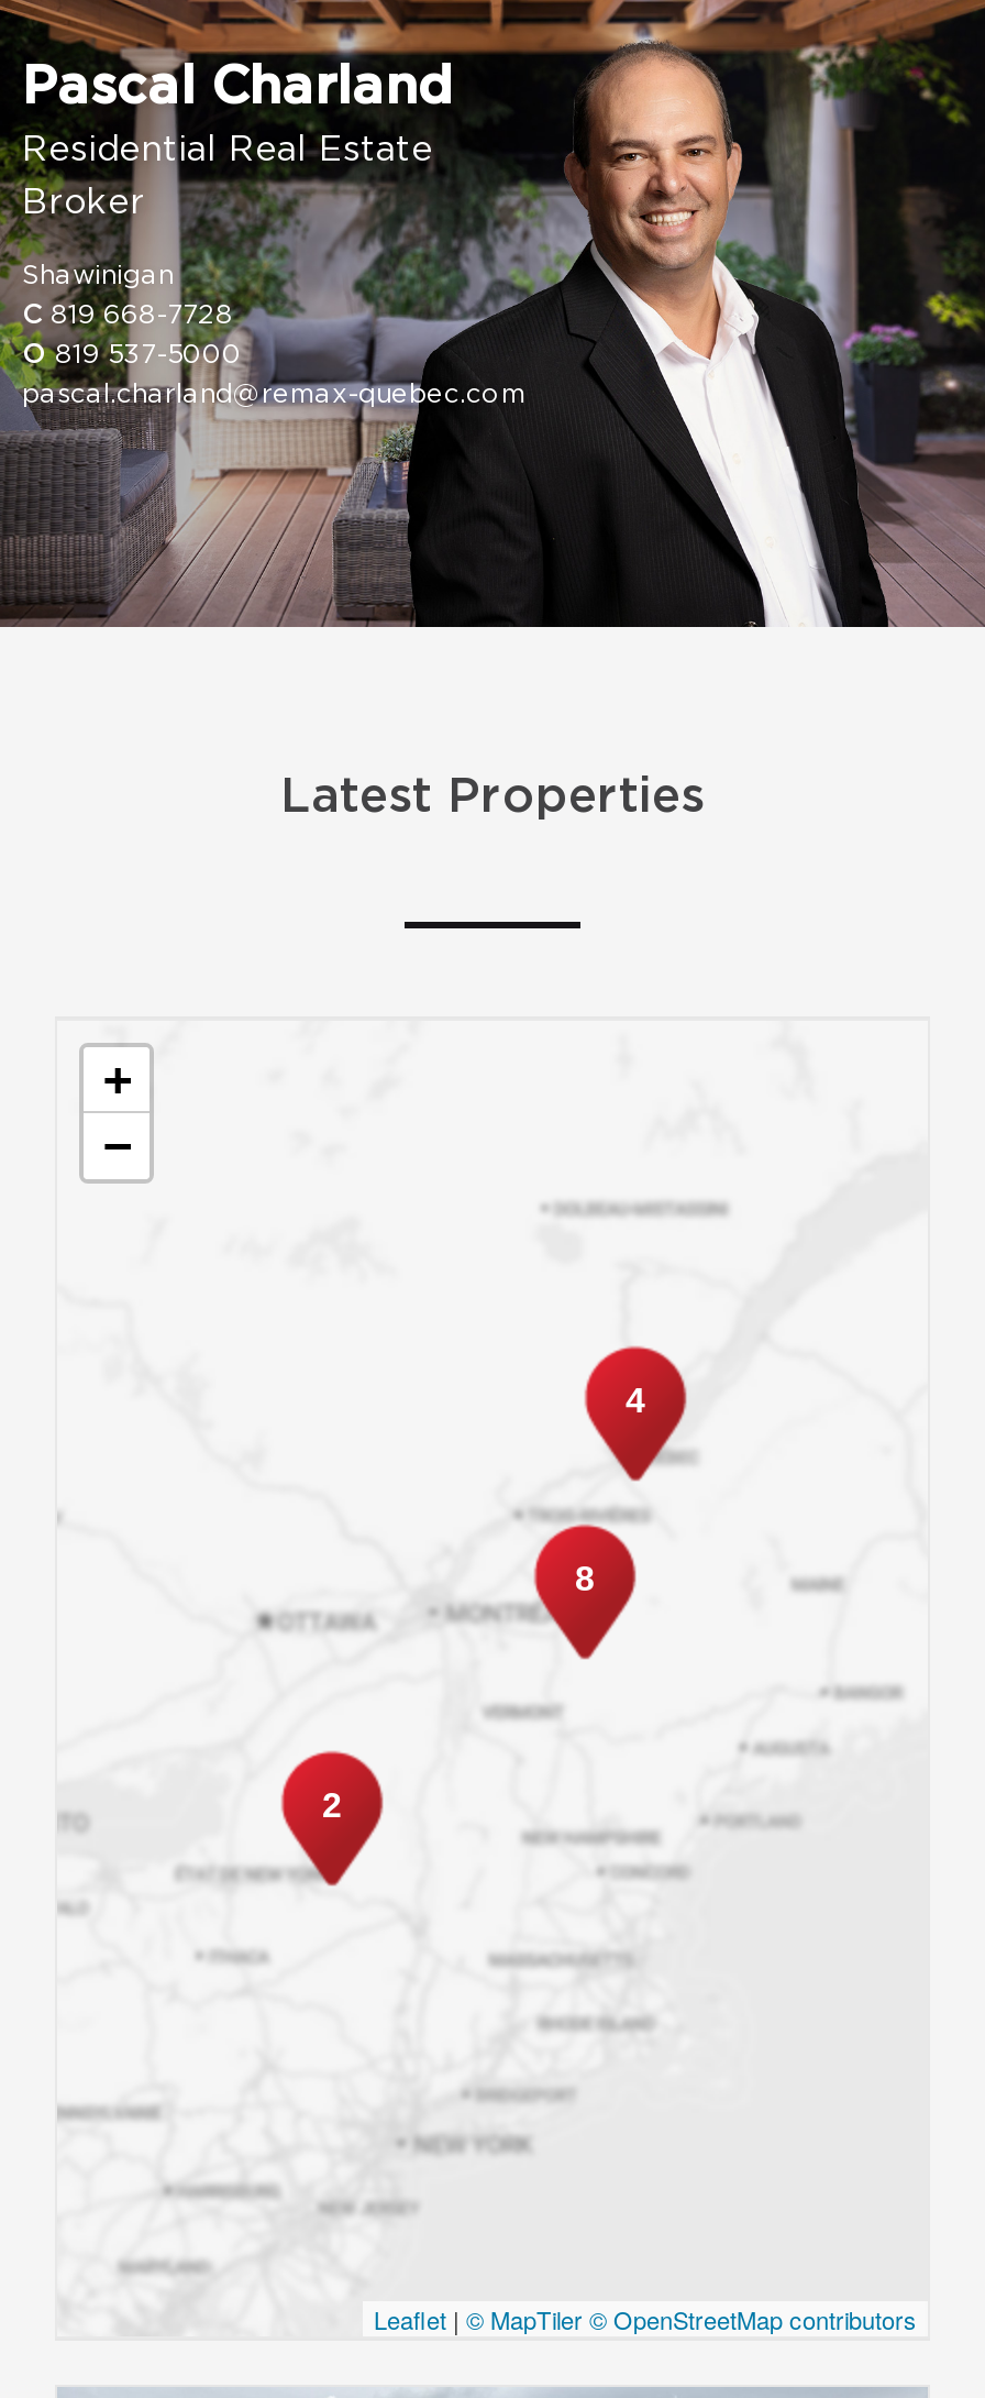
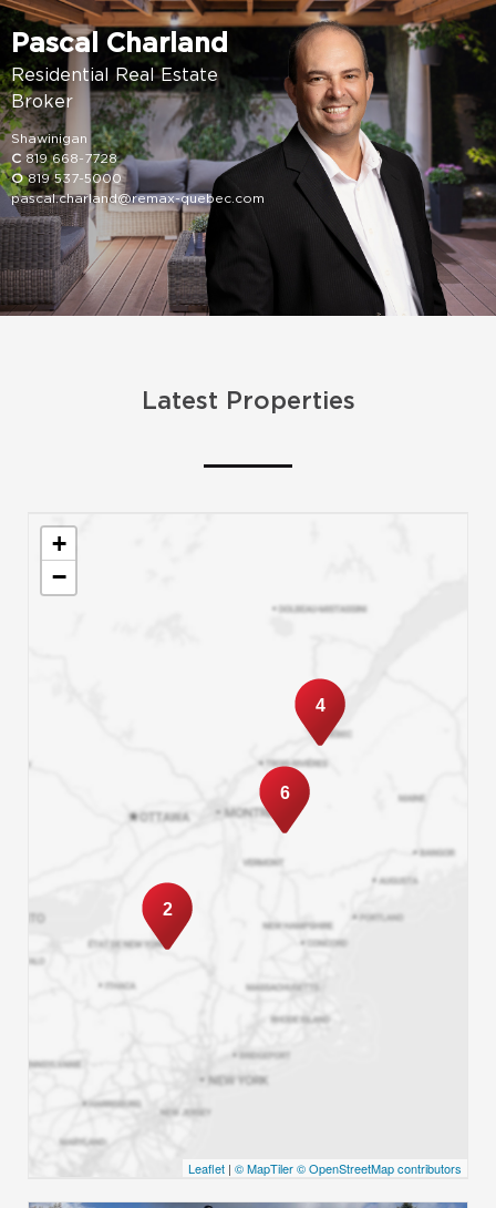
none -> [280,784,290,802] 6
[514,1520,638,1661] [image] -> [258,766,320,836] [image]
[575,1560,595,1597] 8 -> none

